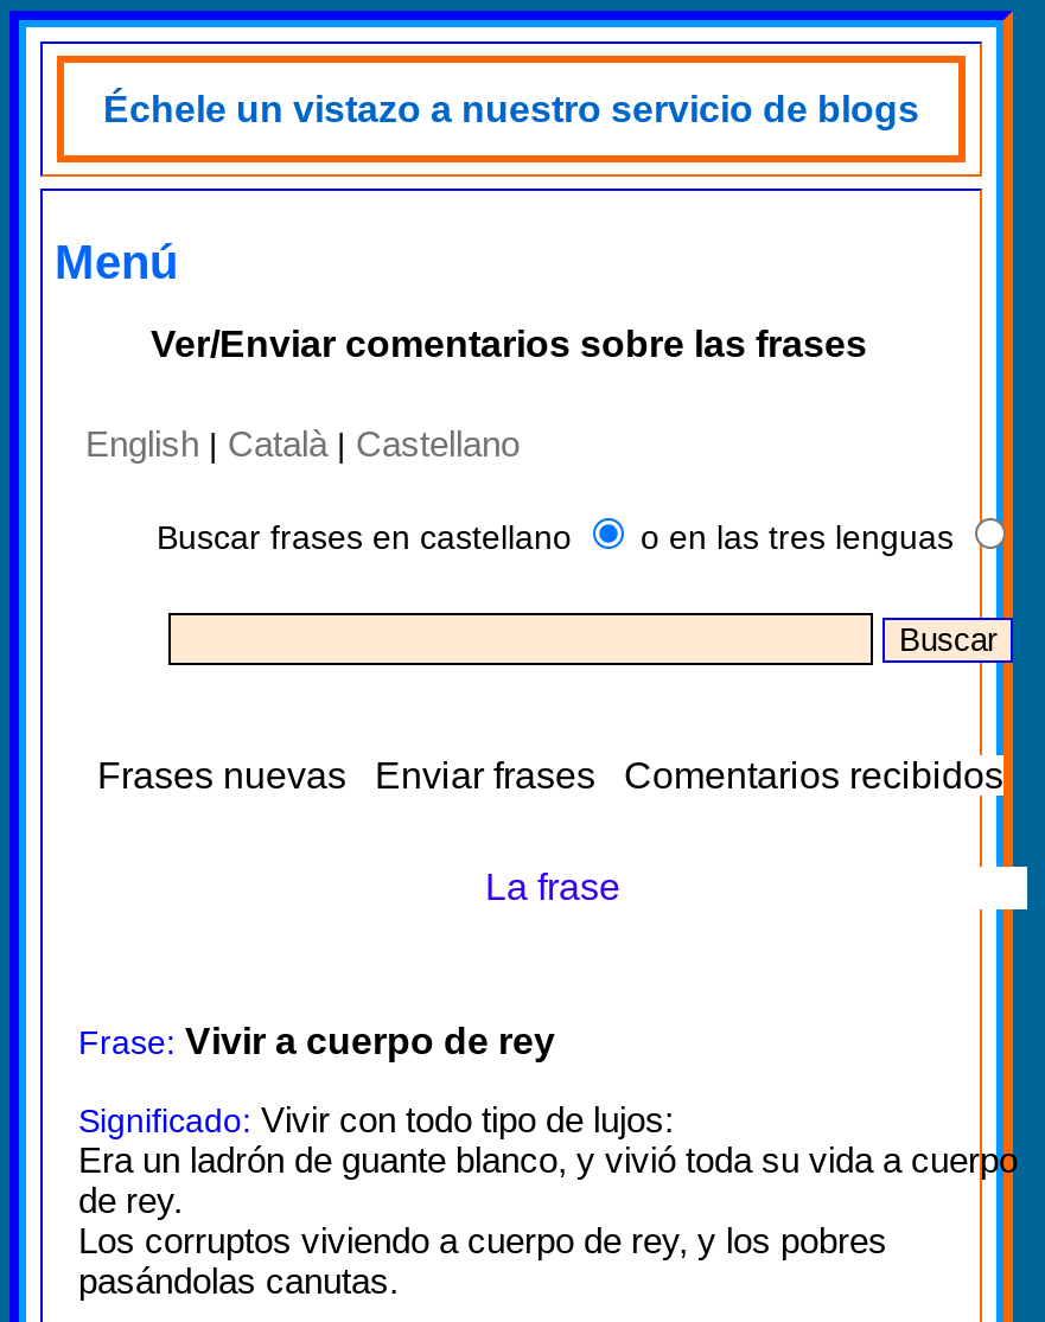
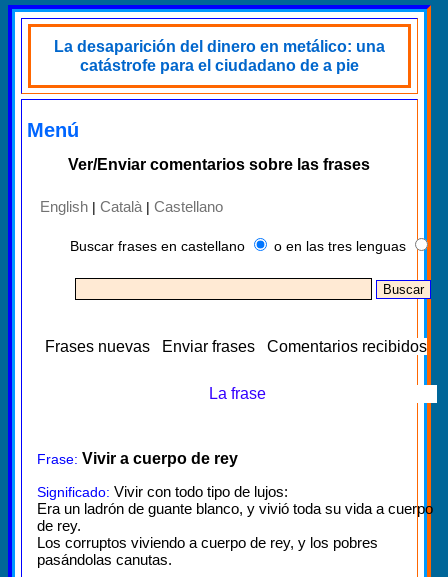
[103,89,919,129] Échele un vistazo a nuestro servicio de blogs -> [54,38,385,74] La desaparición del dinero en metálico: una | catástrofe para el ciudadano de a pie

